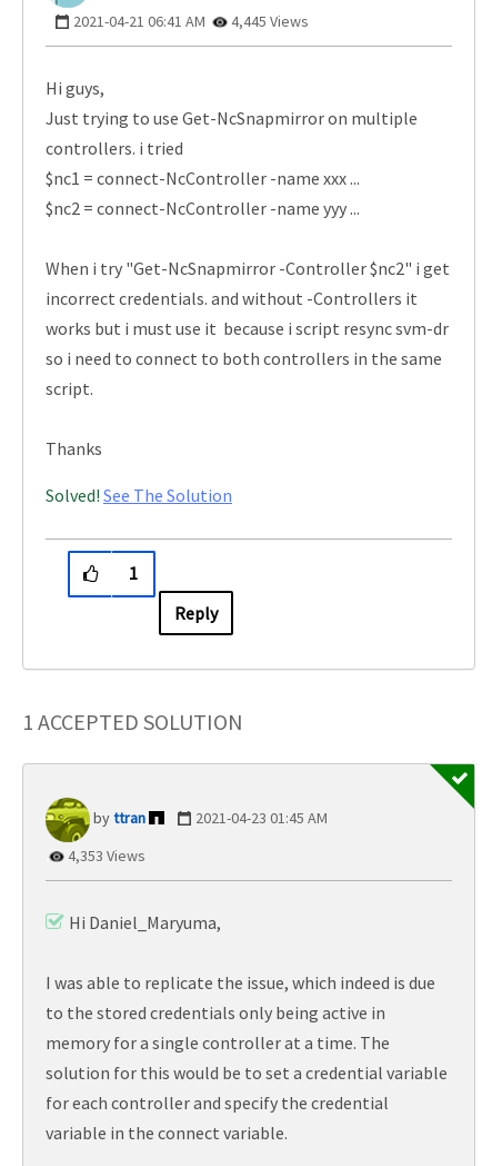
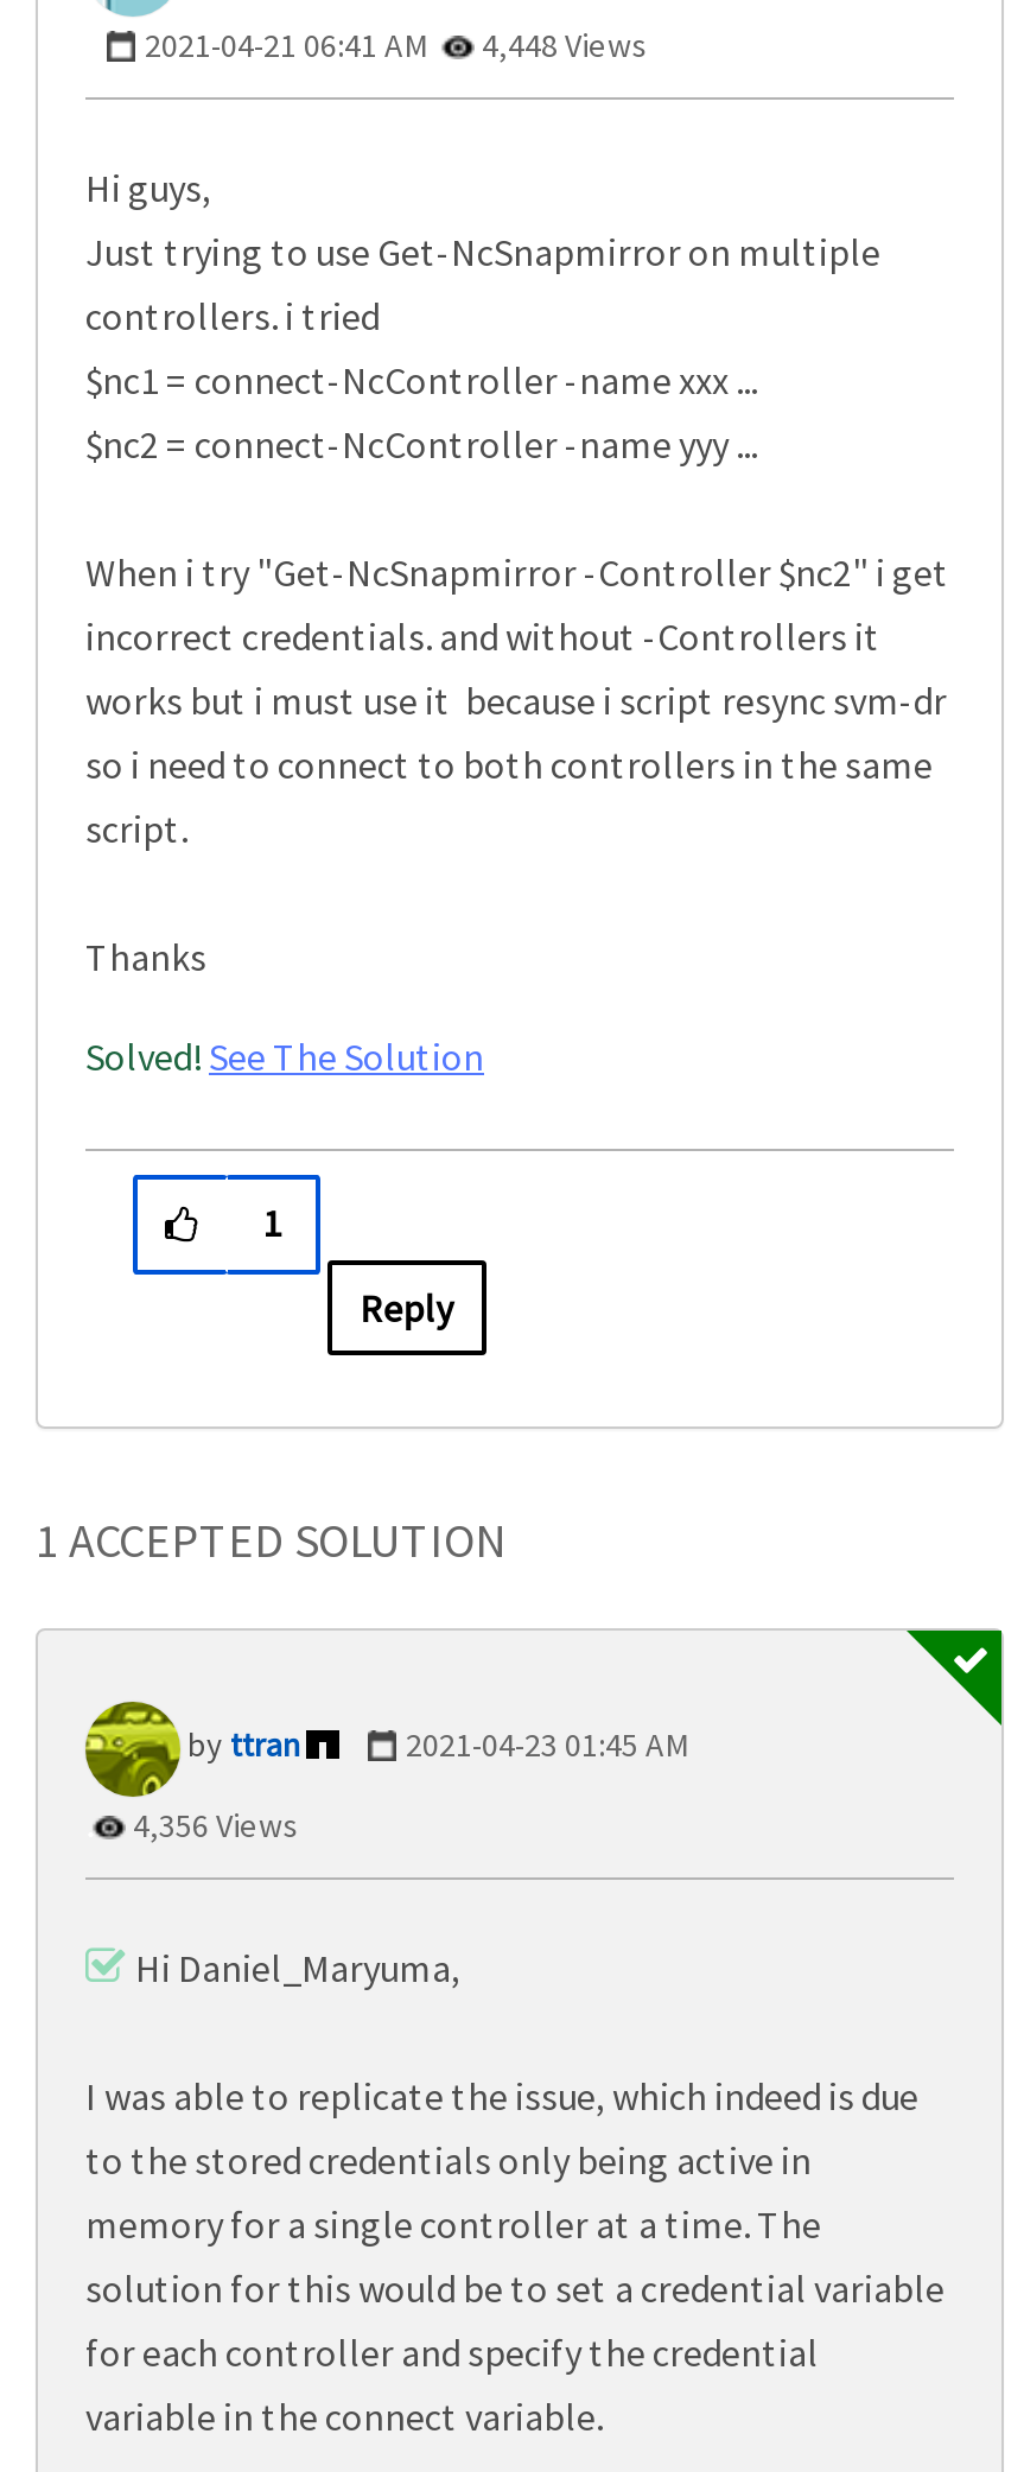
[73,11,309,31] 2021-04-21 06:41 AM 4,445 Views -> [145,24,648,66] 2021-04-21 06:41 AM 4,448 Views
[64,845,145,865] 4,353 Views -> [126,1803,299,1846] 4,356 Views

